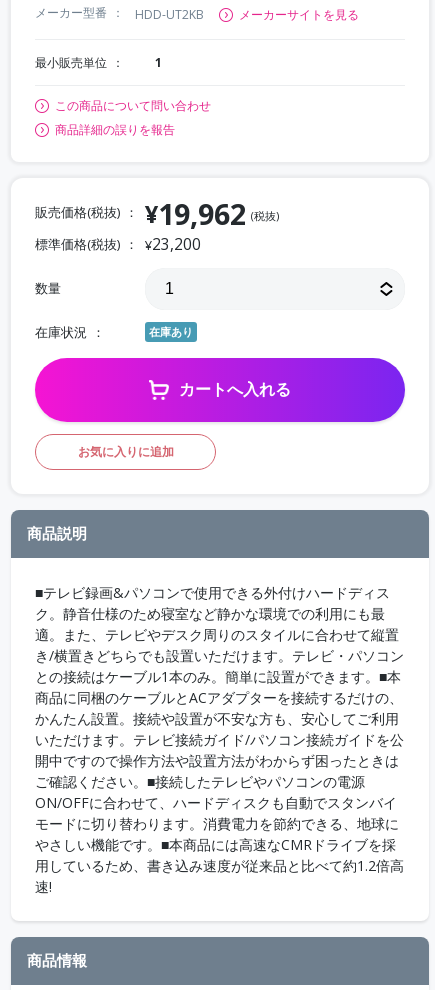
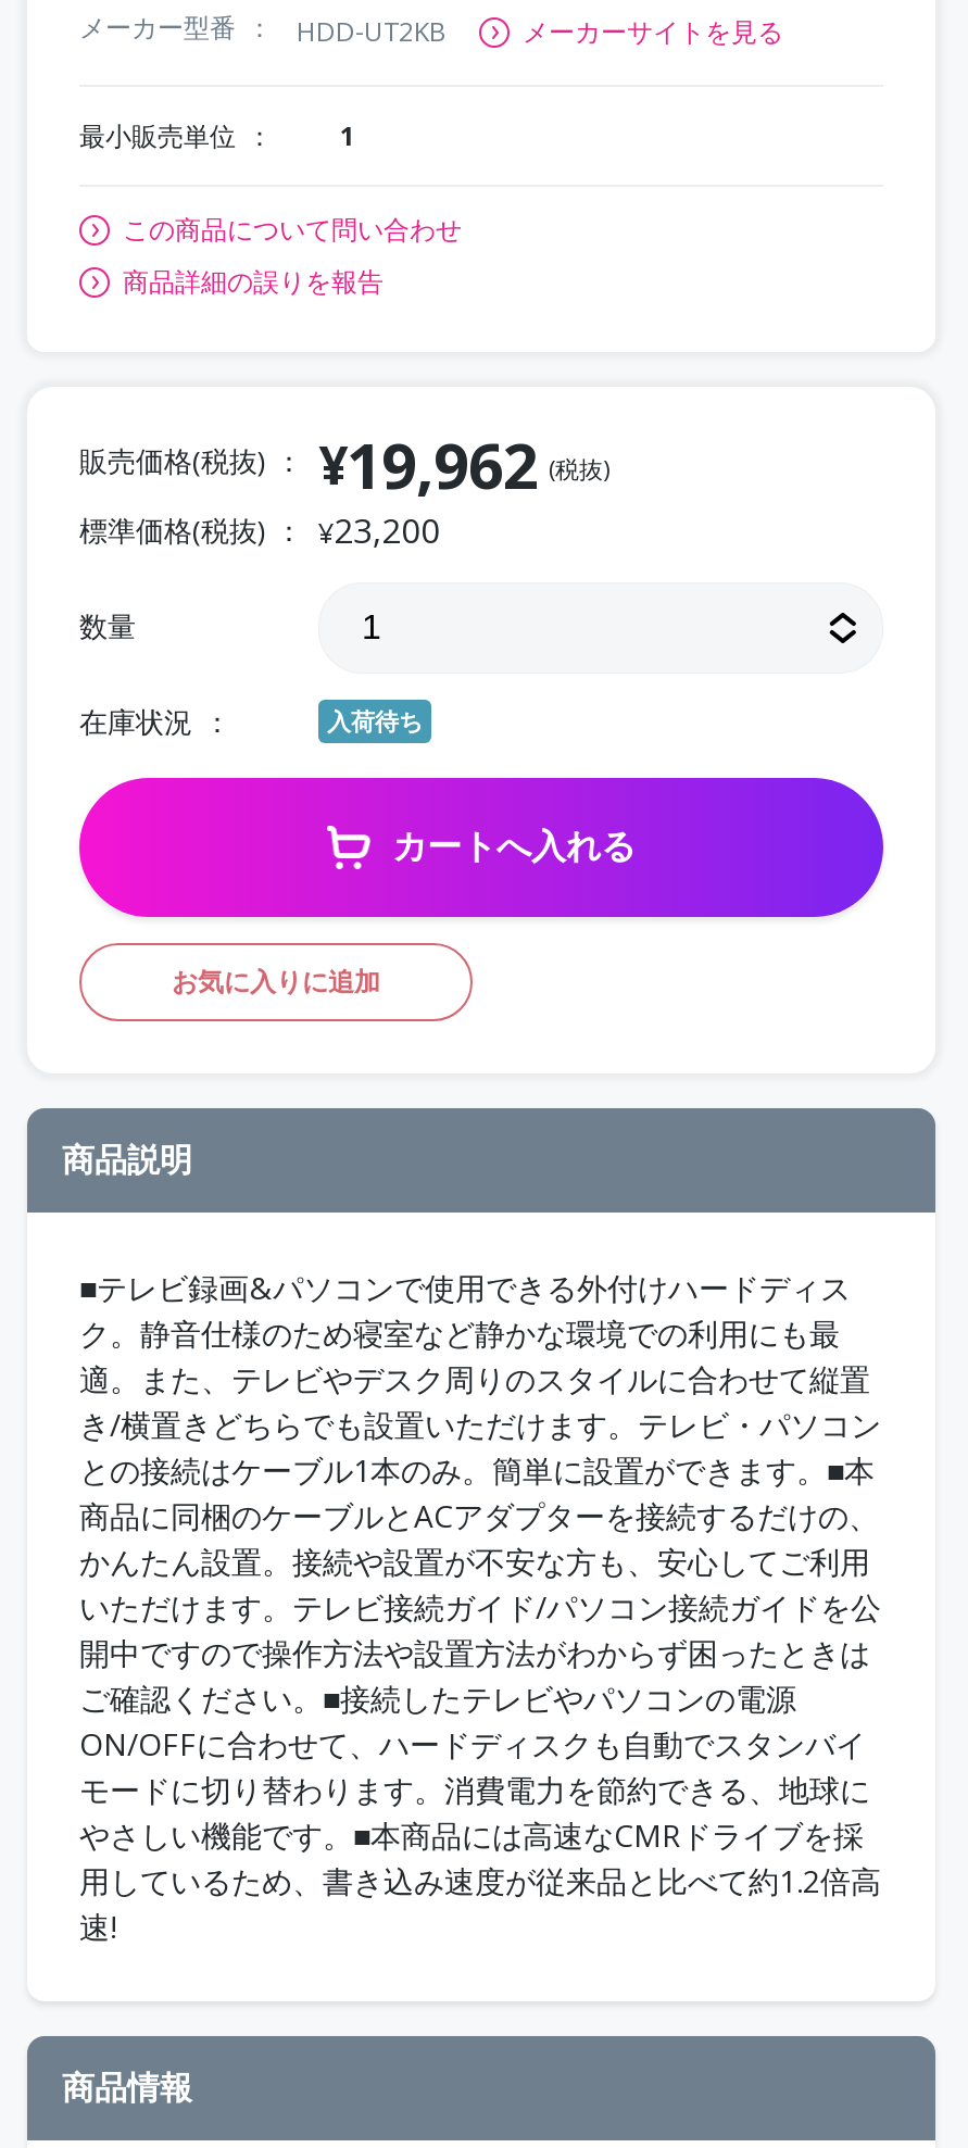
[149,324,193,339] 在庫あり -> [327,704,423,737] 入荷待ち

